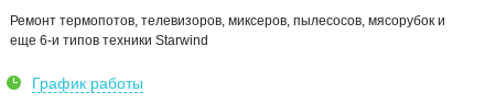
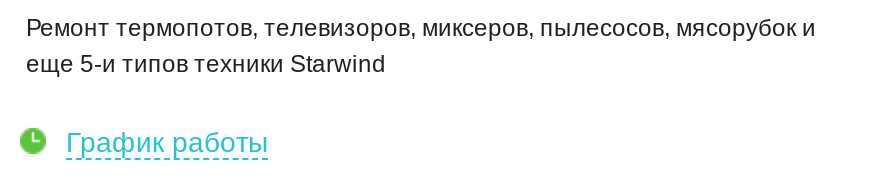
[10,33,208,48] еще 6-и типов техники Starwind -> [26,50,386,78] еще 5-и типов техники Starwind

